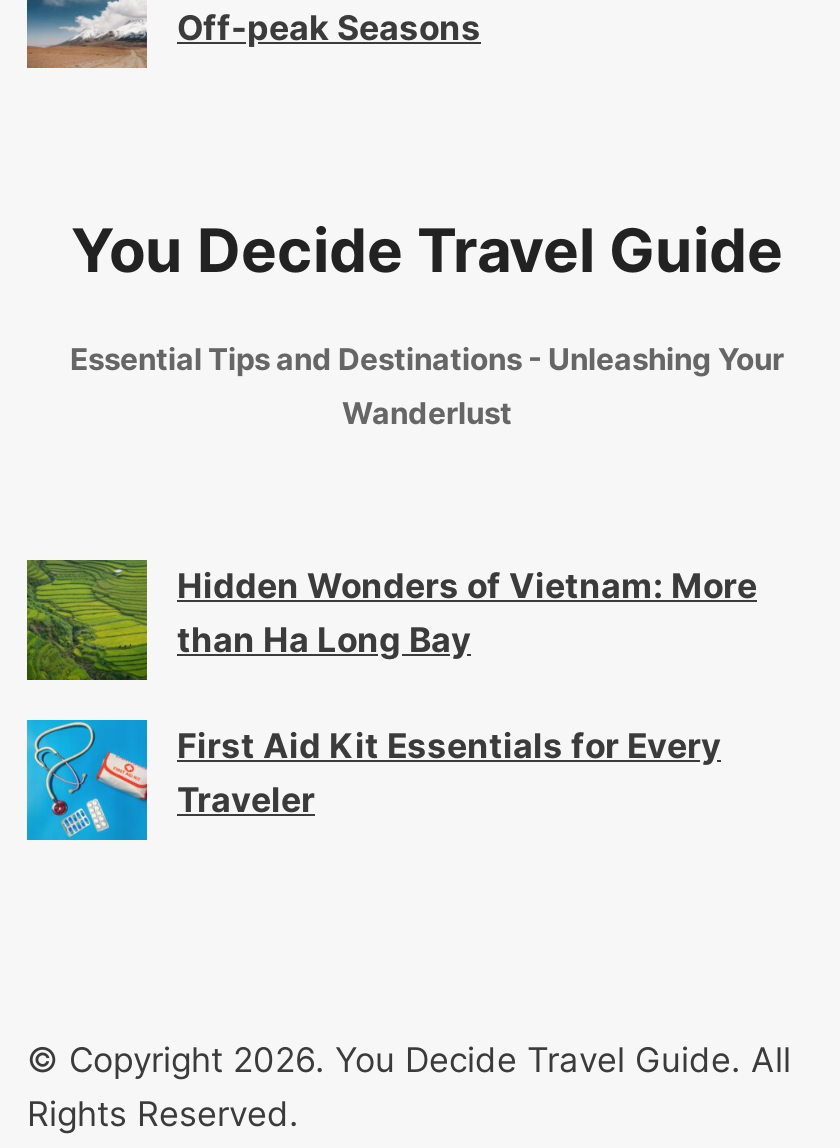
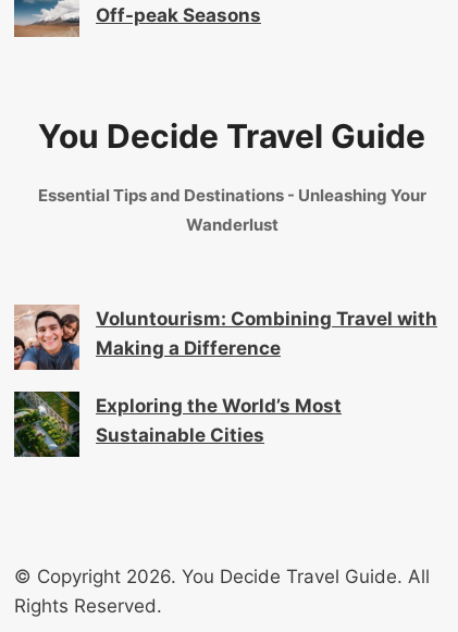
[25,558,757,682] [image] | Hidden Wonders of Vietnam: More | than Ha Long Bay -> [13,305,437,371] [image] | Voluntourism: Combining Travel with | Making a Difference
[25,718,721,842] [image] | First Aid Kit Essentials for Every | Traveler -> [13,391,342,458] [image] | Exploring the World’s Most | Sustainable Cities

